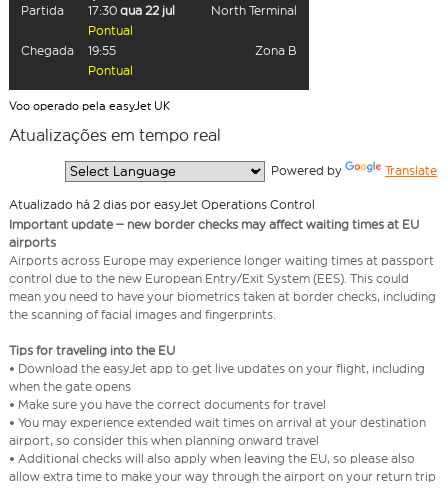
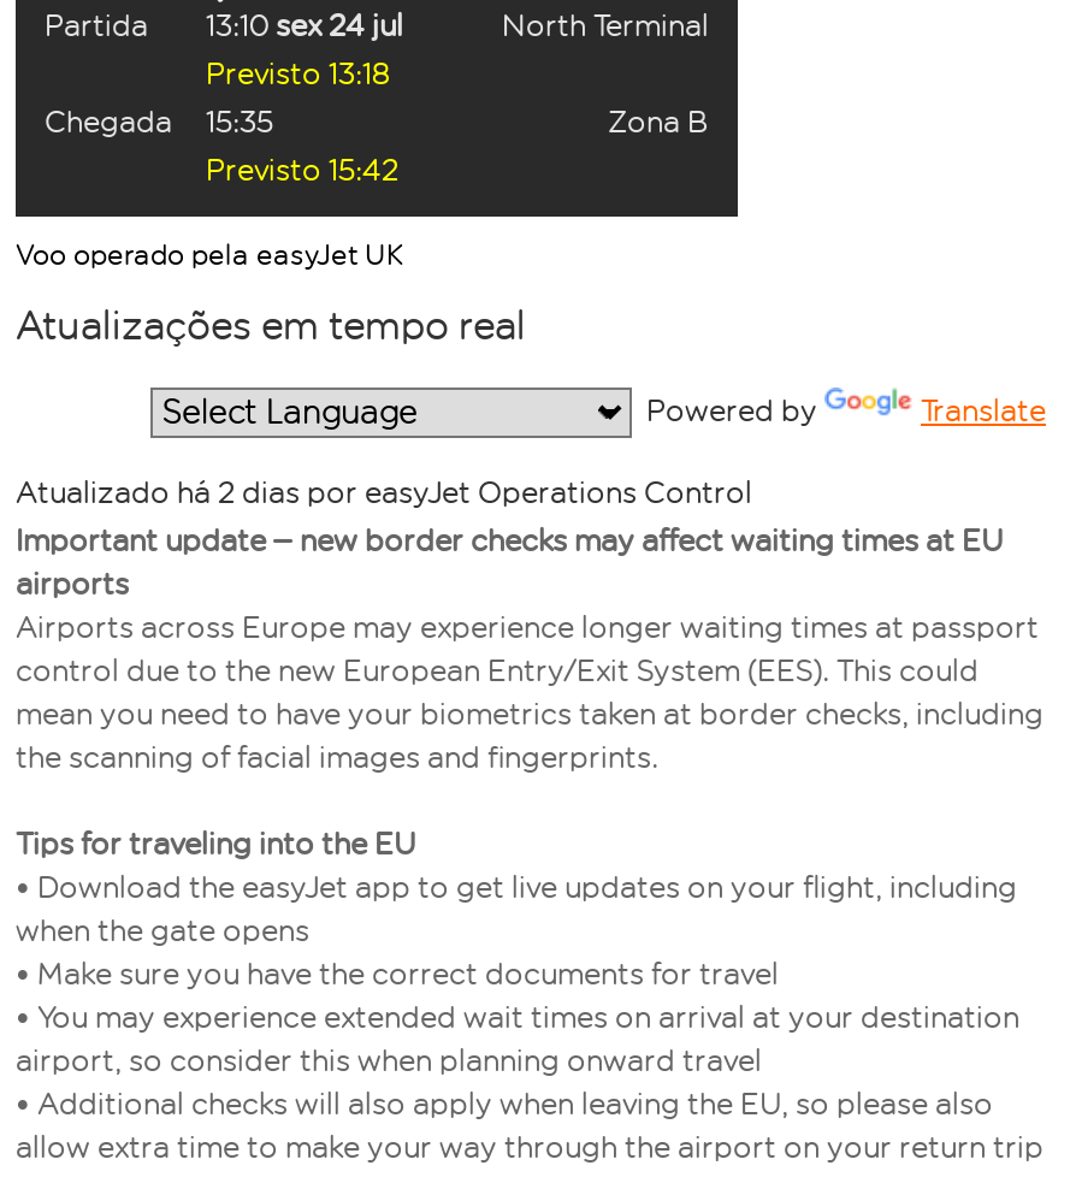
[21,3,175,18] Partida 17:30 qua 22 jul -> [45,7,403,43] Partida 13:10 sex 24 jul
[88,23,133,38] Pontual -> [206,55,389,91] Previsto 13:18
[21,43,116,58] Chegada 19:55 -> [45,103,273,140] Chegada 15:35
[88,63,133,78] Pontual -> [206,152,398,188] Previsto 15:42

